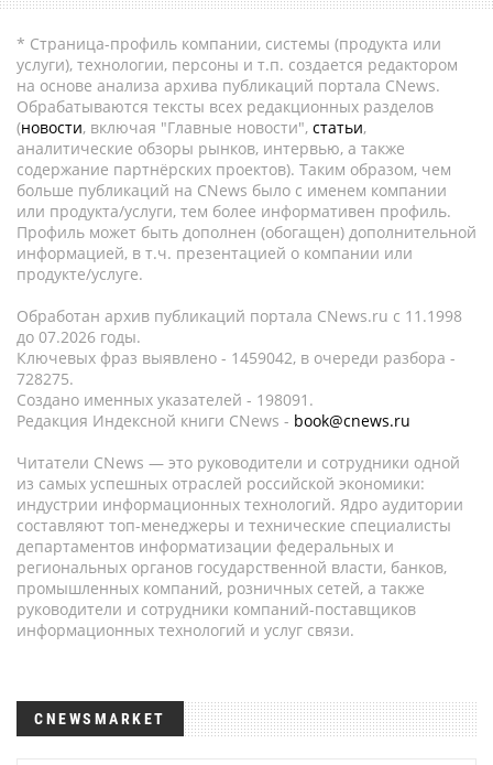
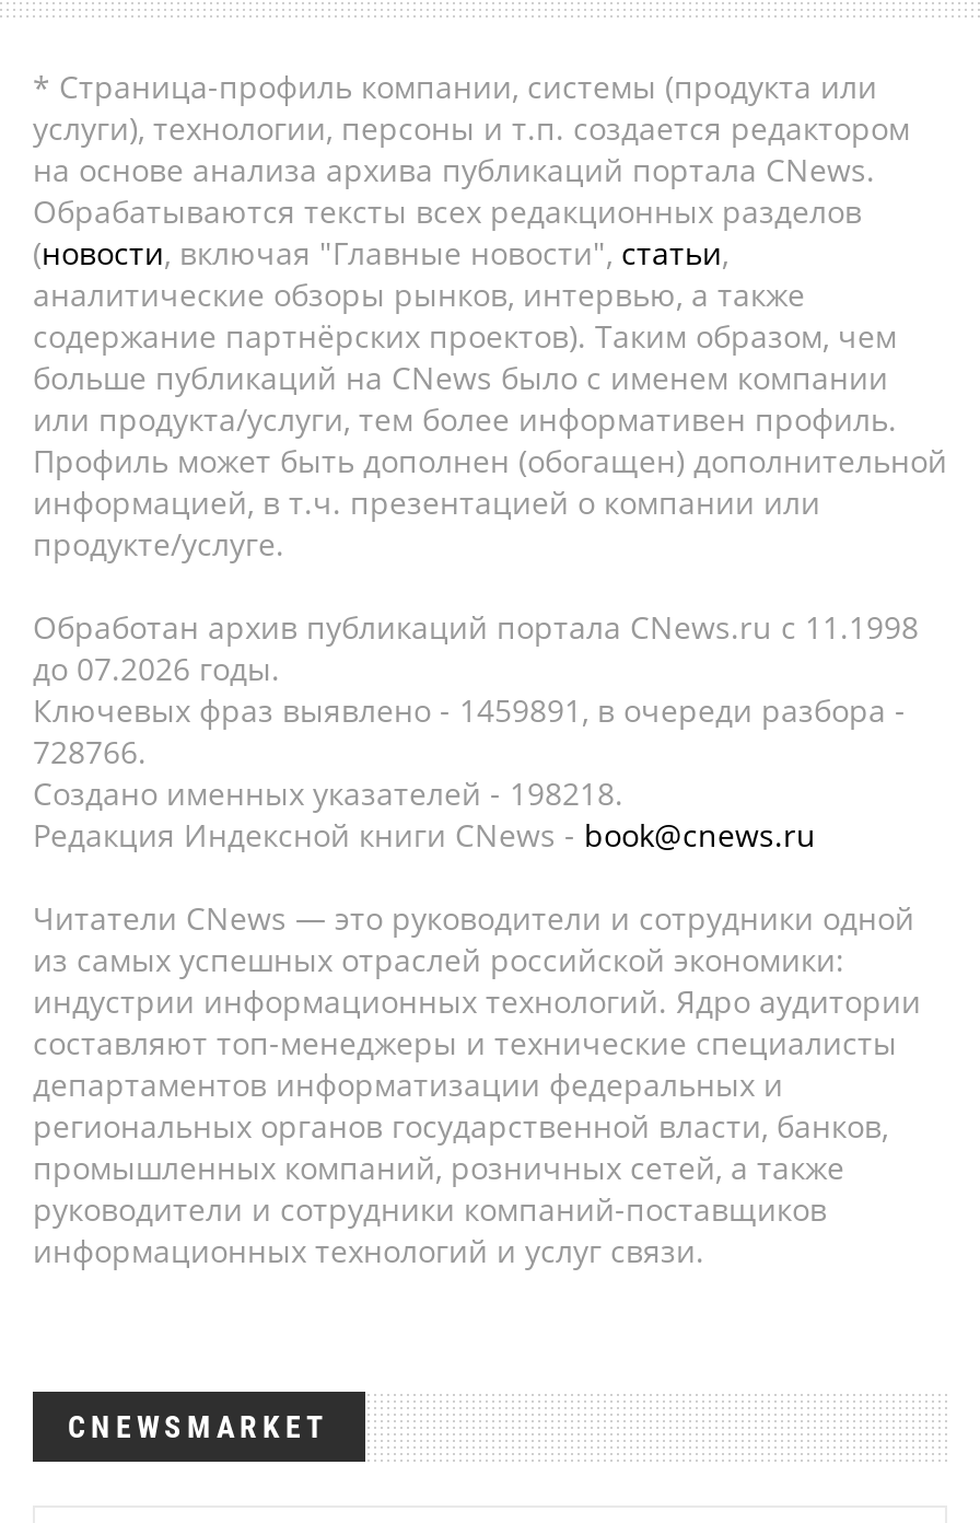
[17,347,456,368] Ключевых фраз выявлено - 1459042, в очереди разбора - -> [33,689,906,731] Ключевых фраз выявлено - 1459891, в очереди разбора -
[17,368,74,389] 728275. -> [33,731,147,772] 728766.
[17,389,314,410] Создано именных указателей - 198091. -> [33,772,623,814] Создано именных указателей - 198218.

